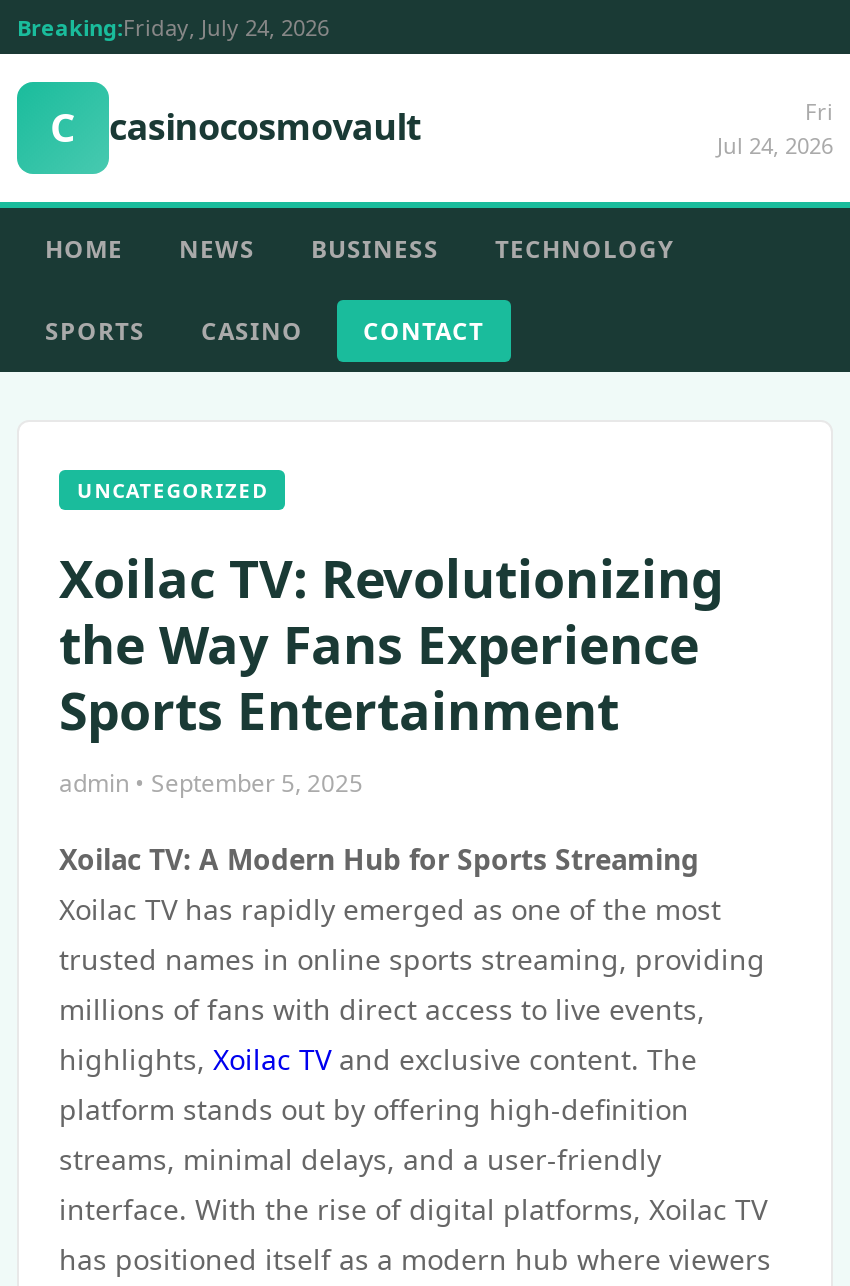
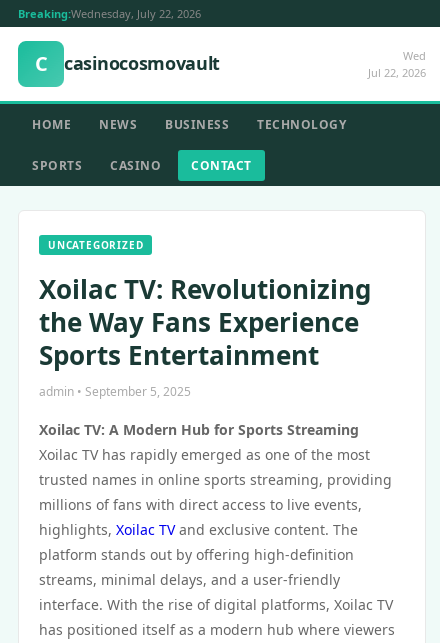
[17,12,329,42] Breaking:Friday, July 24, 2026 -> [18,6,201,21] Breaking:Wednesday, July 22, 2026
[717,96,833,160] Fri | Jul 24, 2026 -> [368,48,426,80] Wed | Jul 22, 2026

